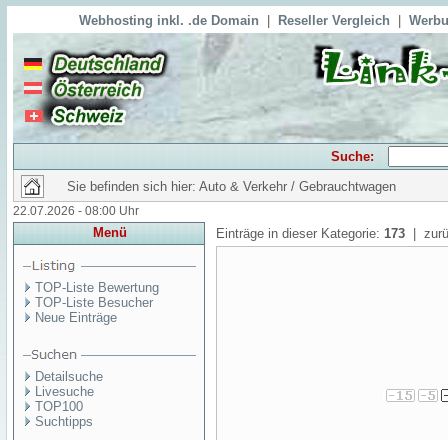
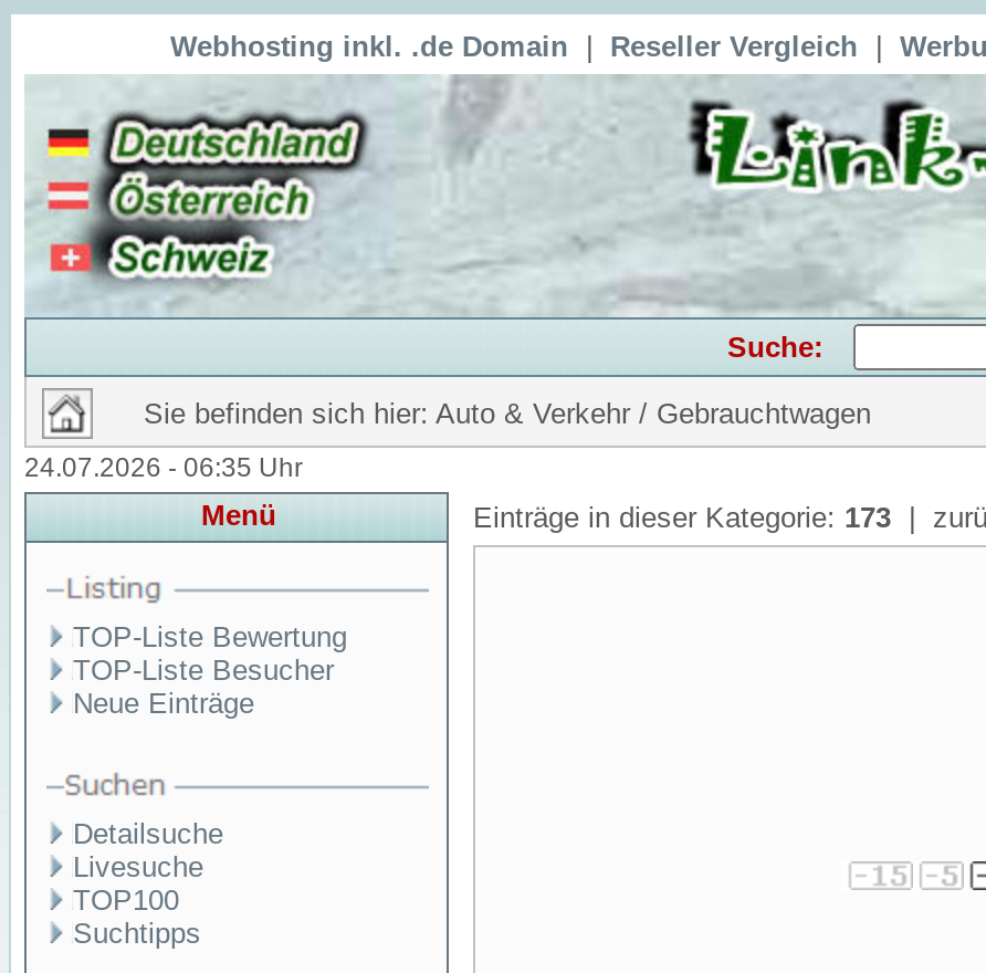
[13,204,139,218] 22.07.2026 - 08:00 Uhr -> [24,452,303,483] 24.07.2026 - 06:35 Uhr

